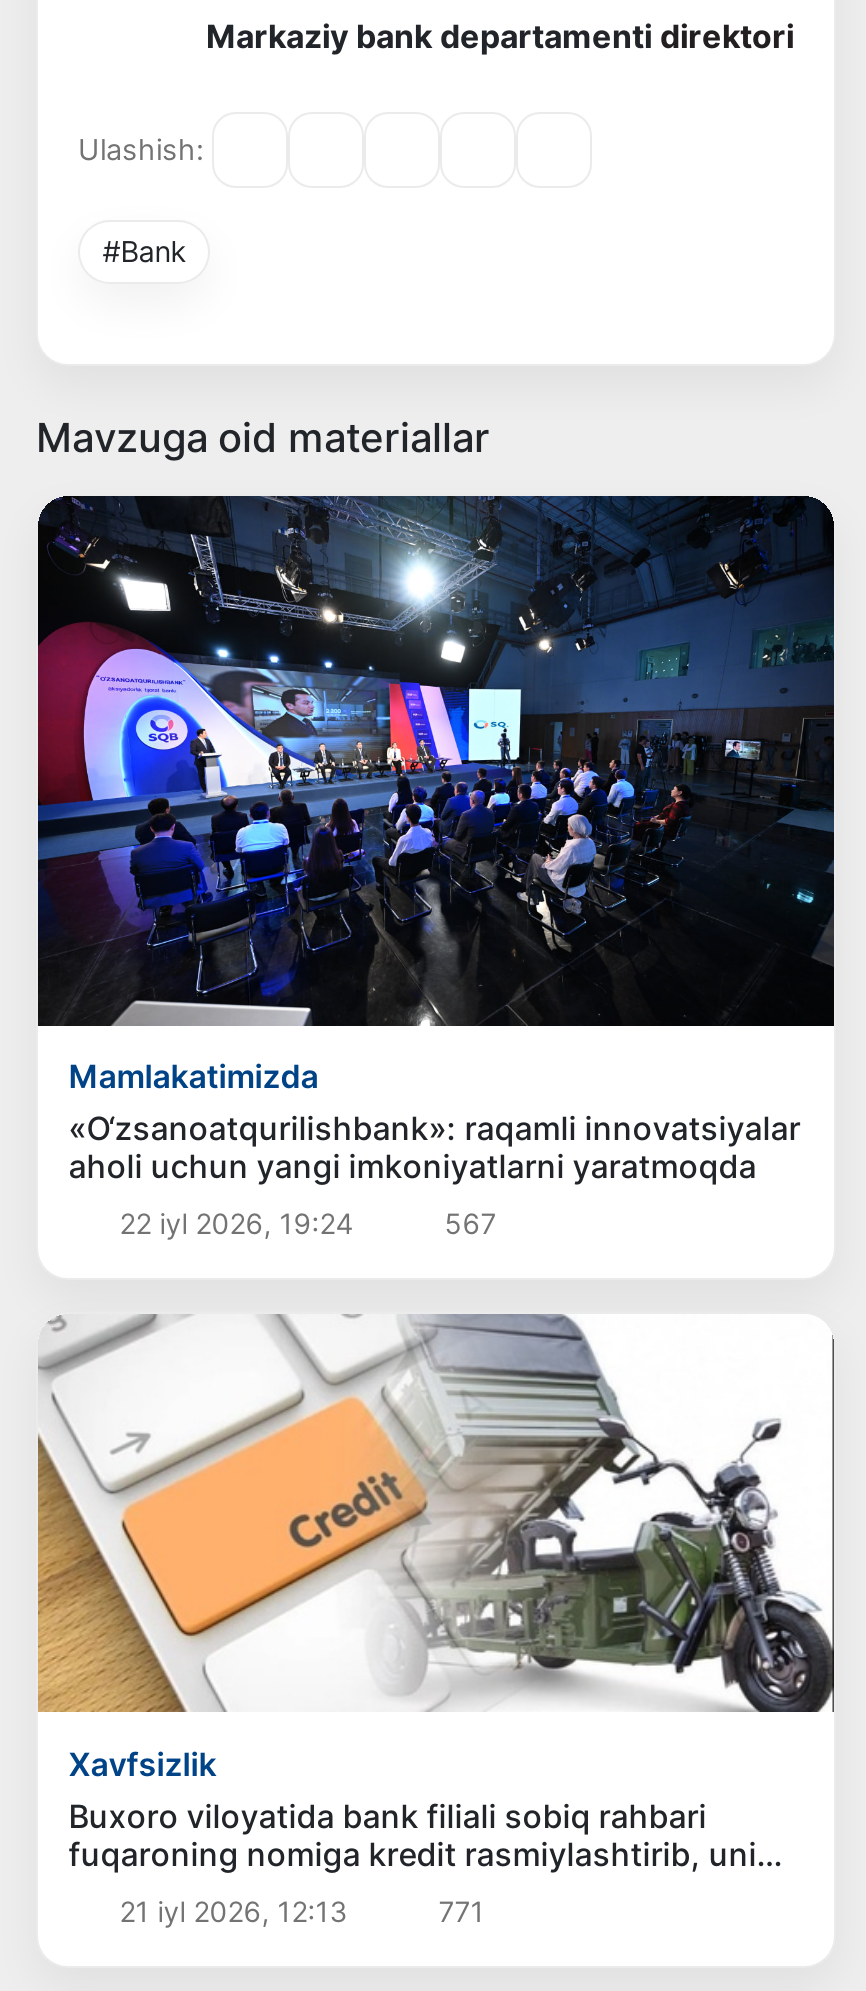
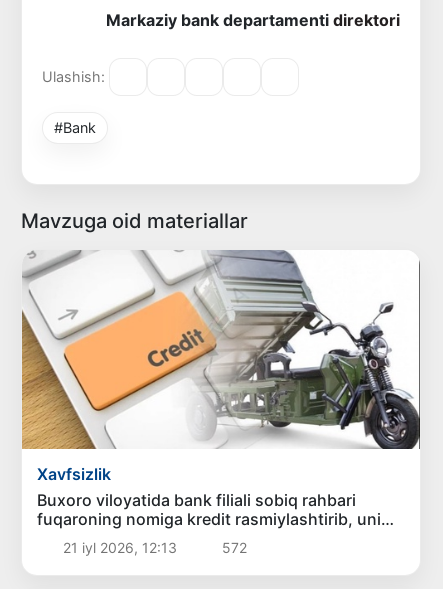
[36,494,836,1241] [image] | Mamlakatimizda | «O‘zsanoatqurilishbank»: raqamli innovatsiyalar | aholi uchun yangi imkoniyatlarni yaratmoqda | 22 iyl 2026, 19:24 | 567 -> none
[430,1894,484,1928] 771 -> [218,539,247,556] 572

